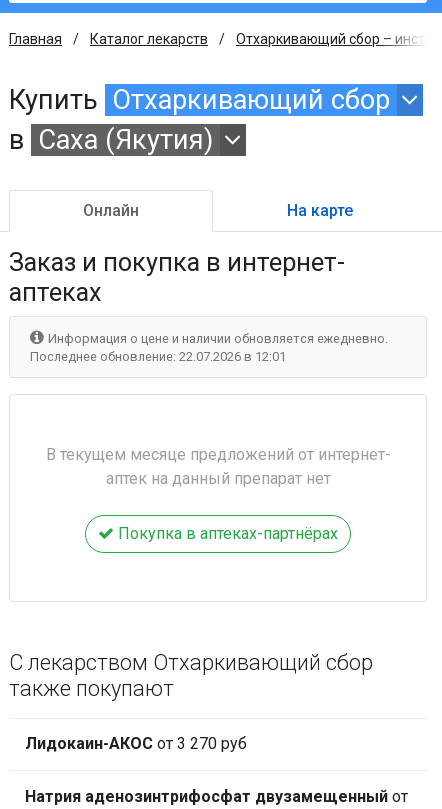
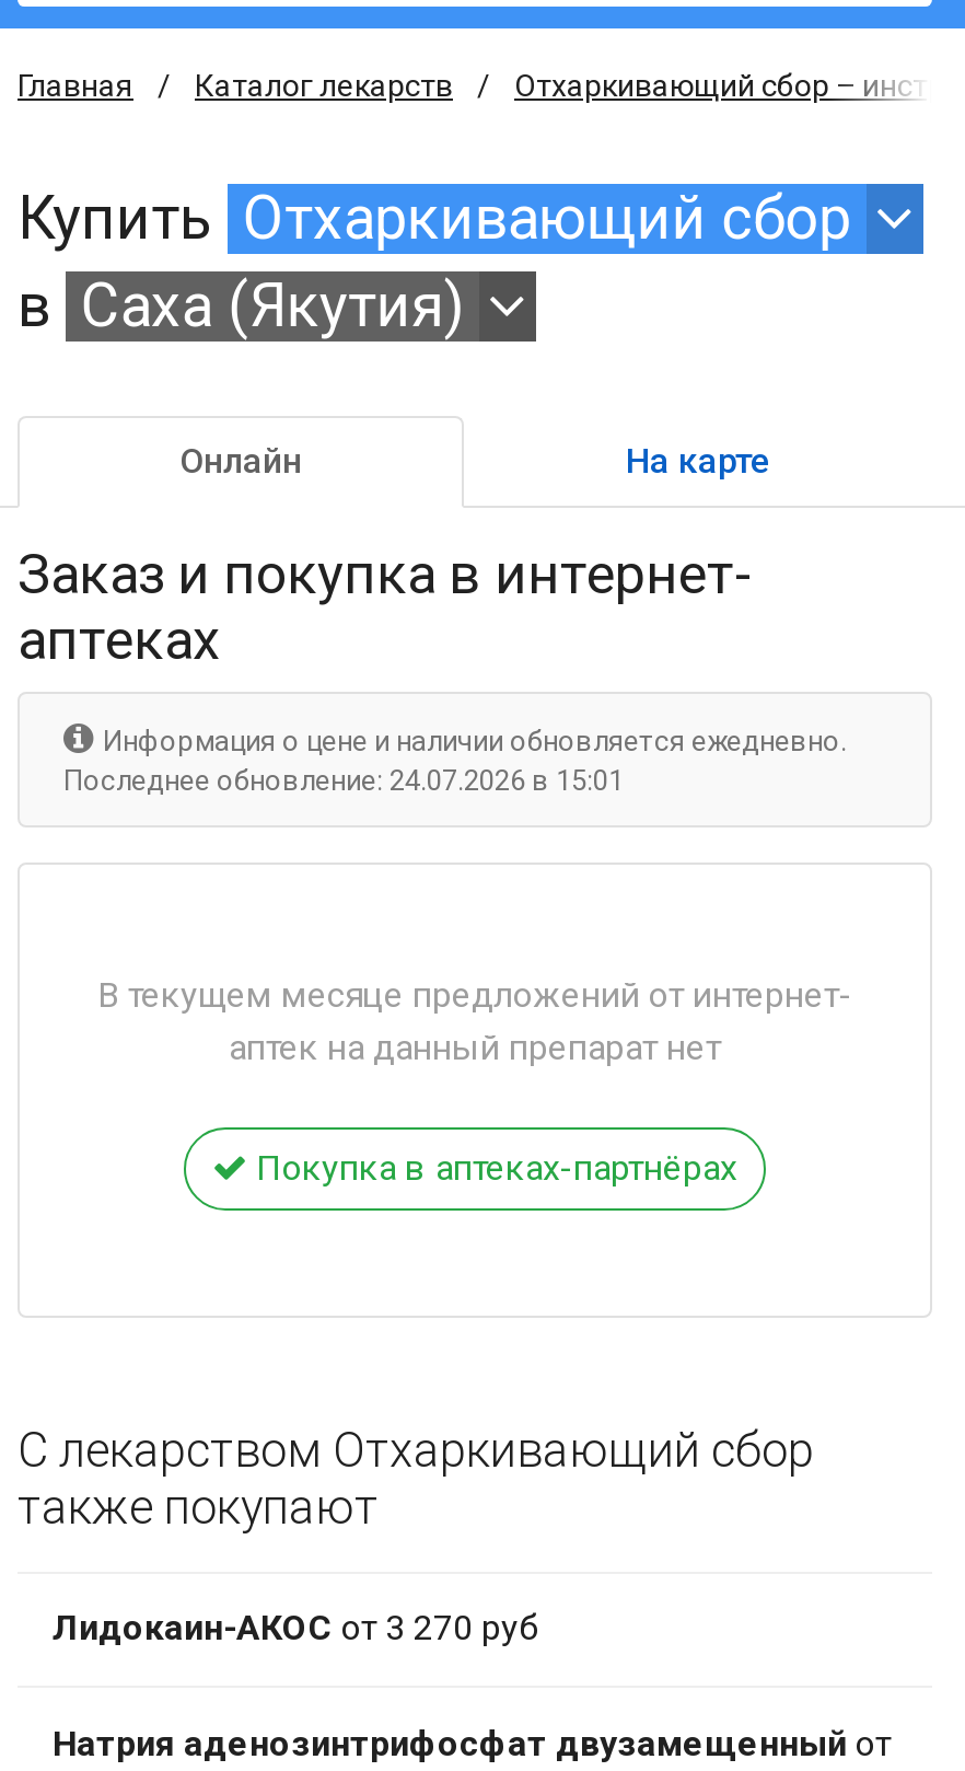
[30,349,286,364] Последнее обновление: 22.07.2026 в 12:01 -> [63,764,624,796] Последнее обновление: 24.07.2026 в 15:01

